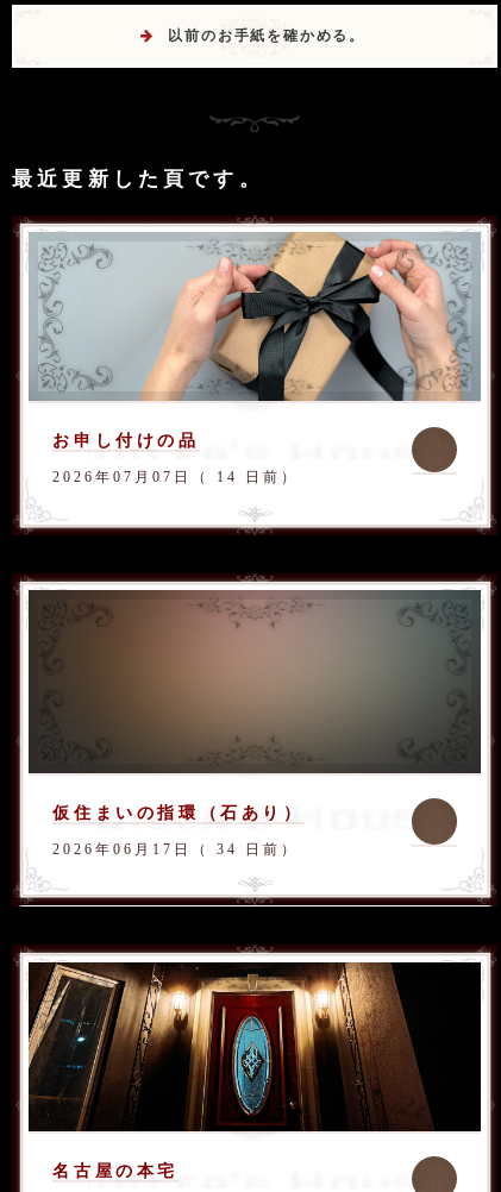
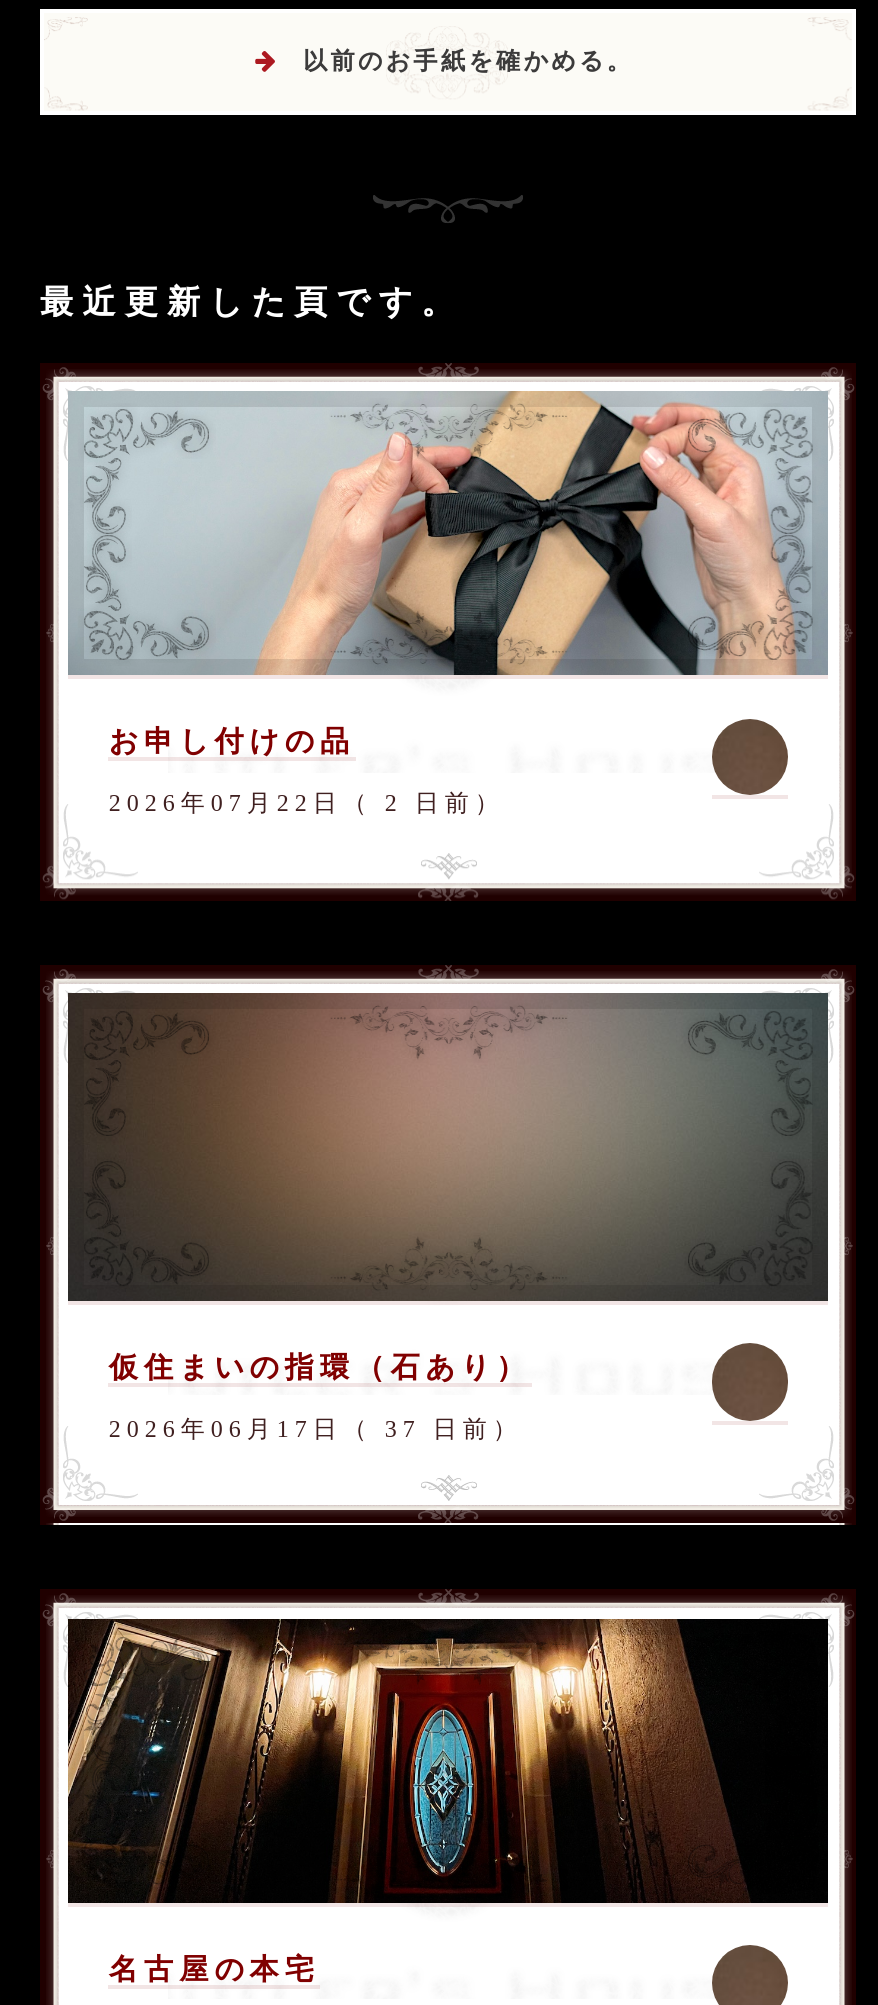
[53,469,299,486] 2026年07月07日（ 14 日前） -> [109,789,505,817] 2026年07月22日（ 2 日前）
[53,841,299,857] 2026年06月17日（ 34 日前） -> [109,1415,523,1443] 2026年06月17日（ 37 日前）

